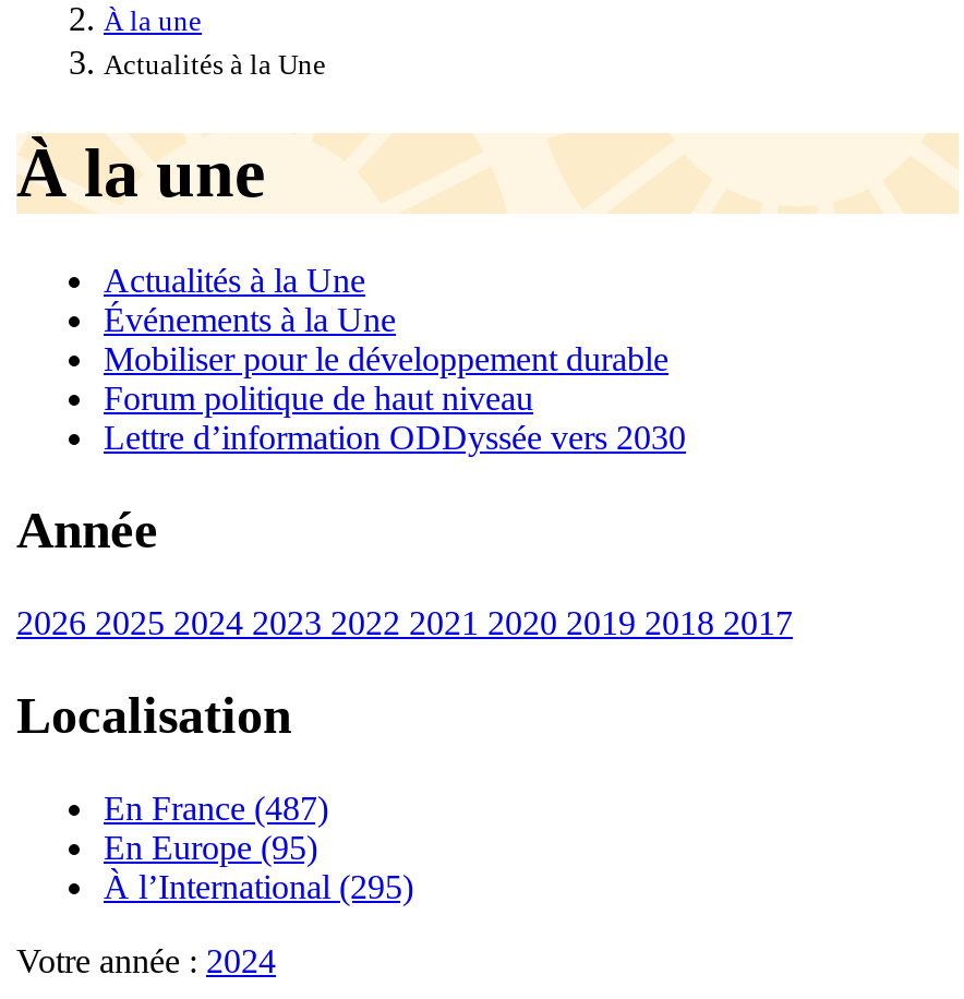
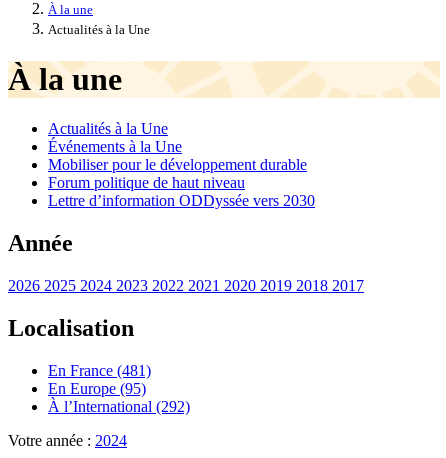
[104,789,328,826] En France (487) -> [48,361,151,378] En France (481)
[104,867,413,904] À l’International (295) -> [48,397,190,414] À l’International (292)

